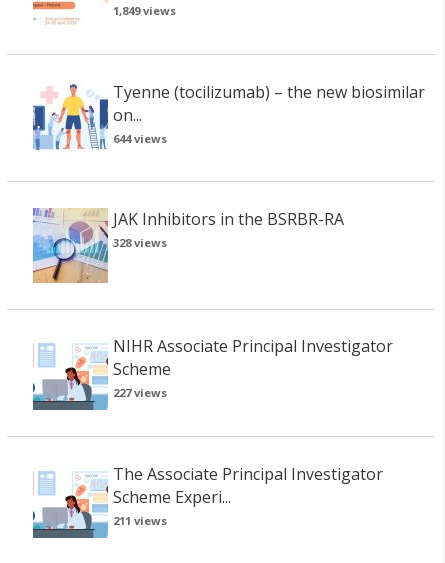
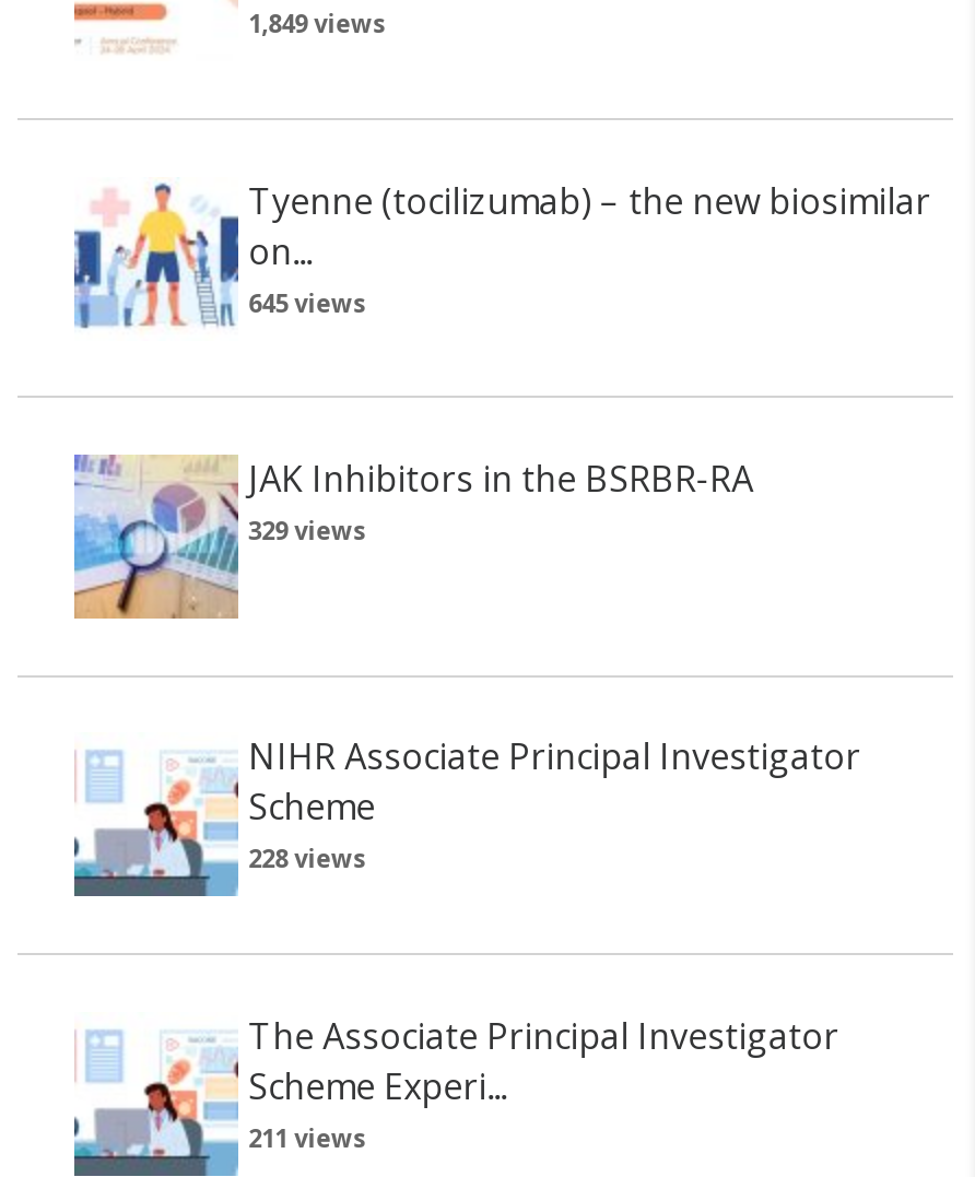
[113,131,167,146] 644 views -> [249,286,367,318] 645 views
[113,235,167,250] 328 views -> [249,514,367,546] 329 views
[113,385,167,400] 227 views -> [249,842,367,875] 228 views

